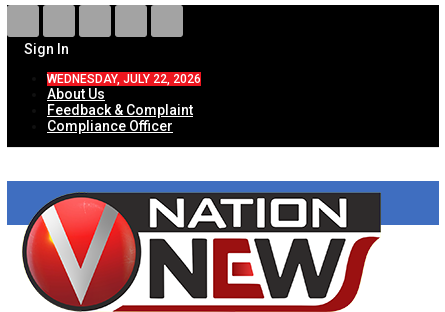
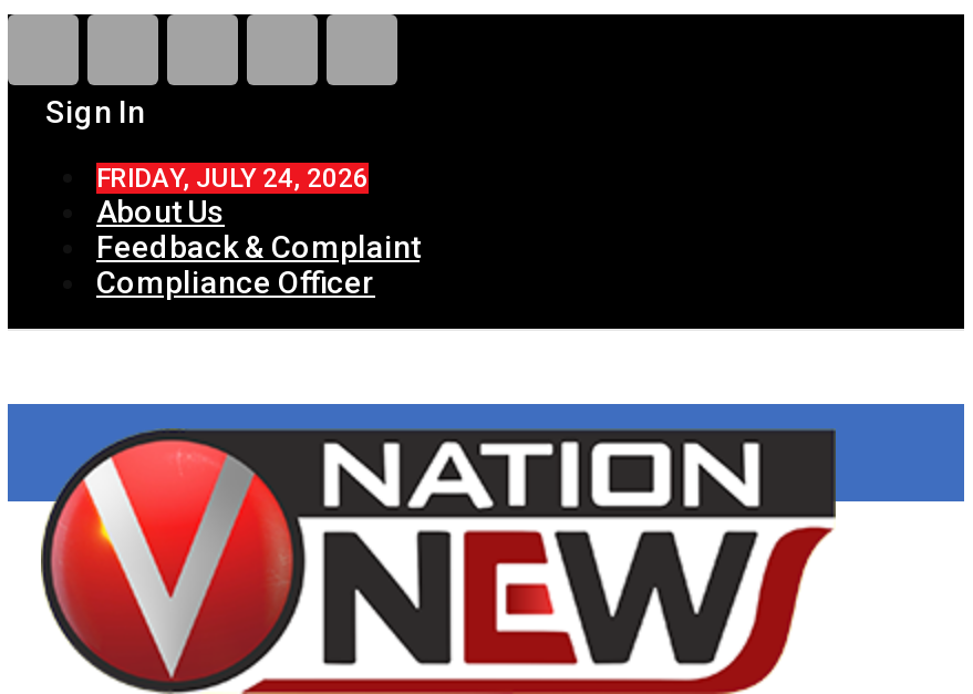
[47,72,201,86] WEDNESDAY, JULY 22, 2026 -> [96,163,369,194] FRIDAY, JULY 24, 2026

